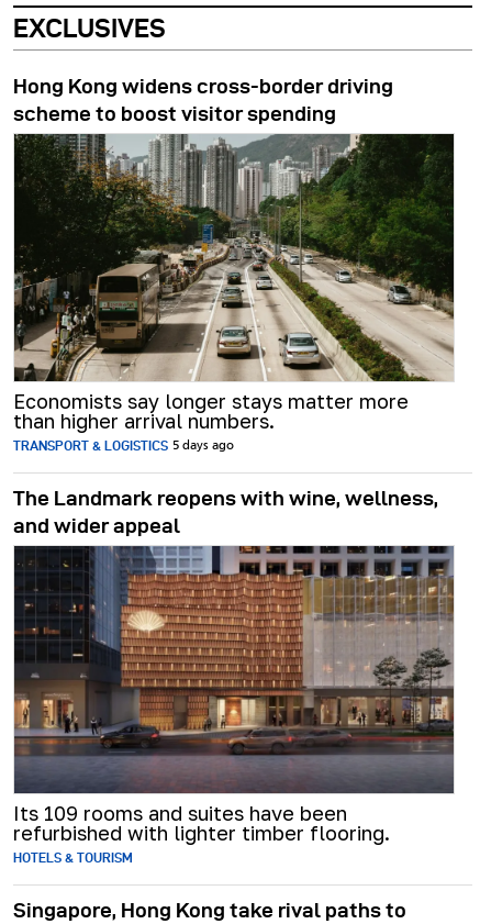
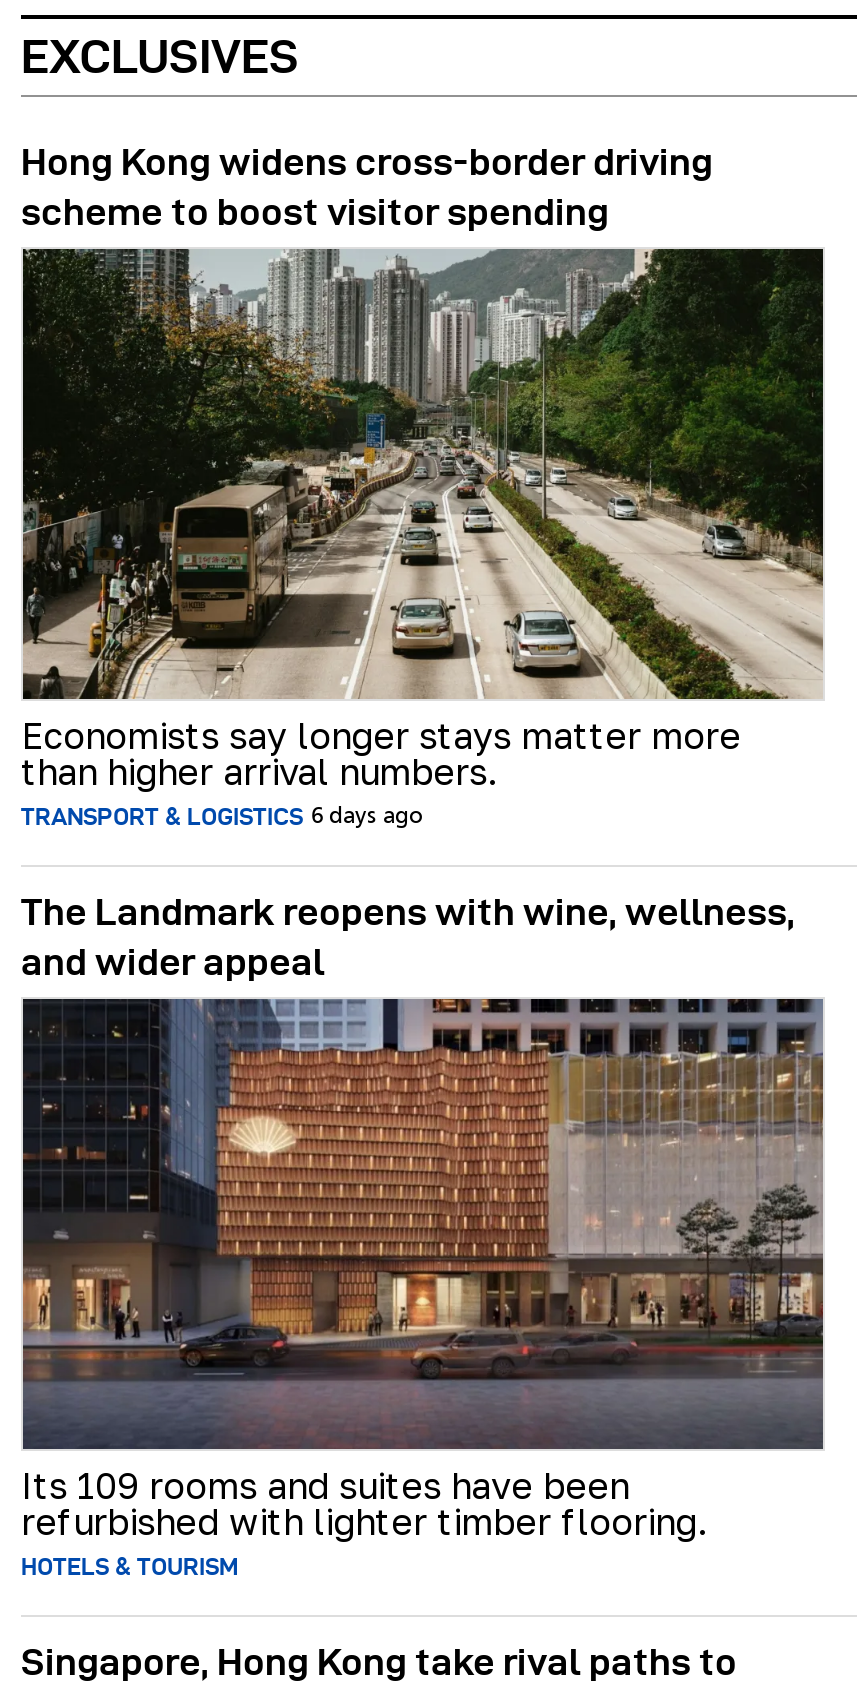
[13,439,234,453] TRANSPORT & LOGISTICS 5 days ago -> [21,803,423,829] TRANSPORT & LOGISTICS 6 days ago

